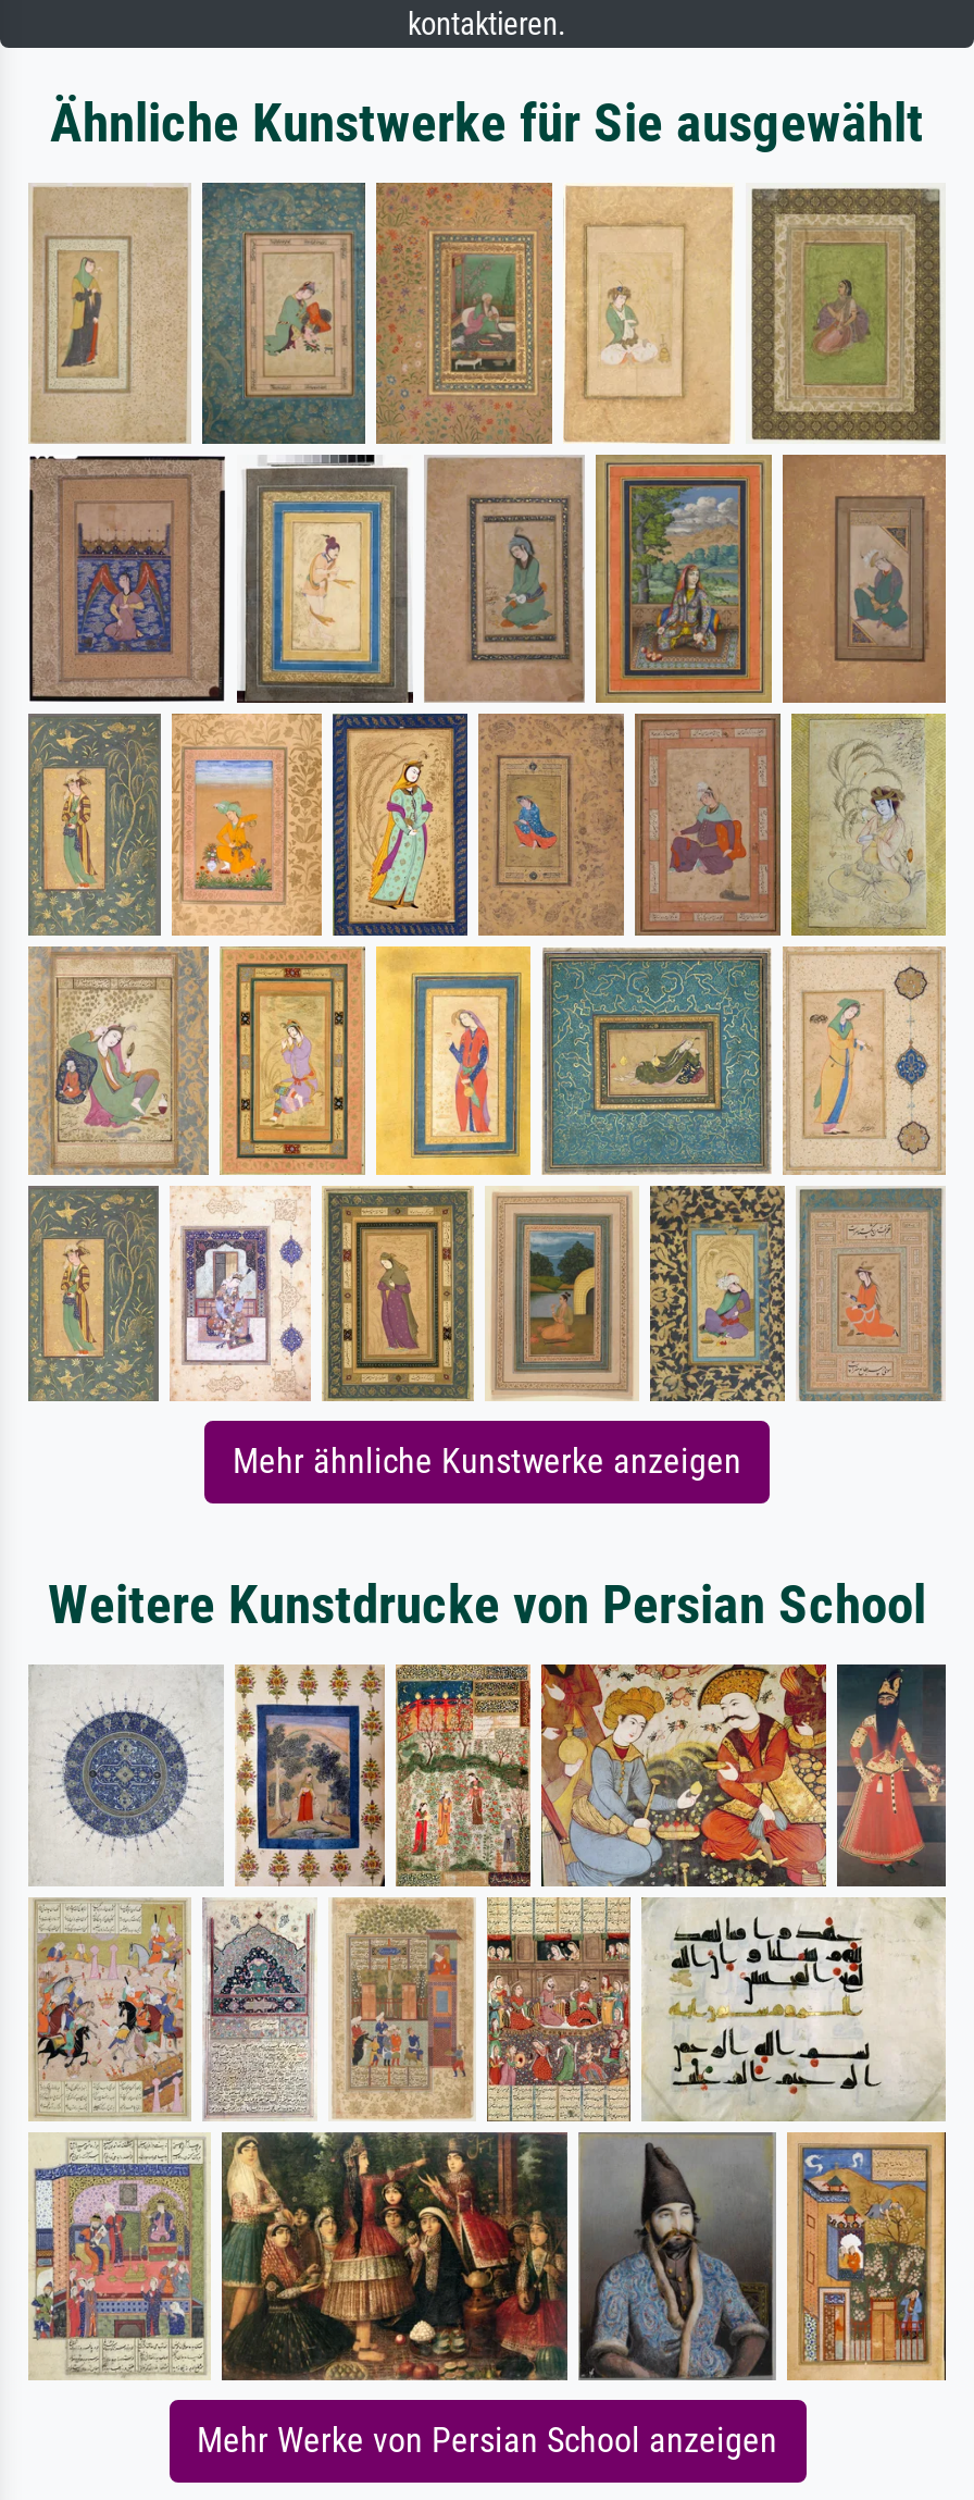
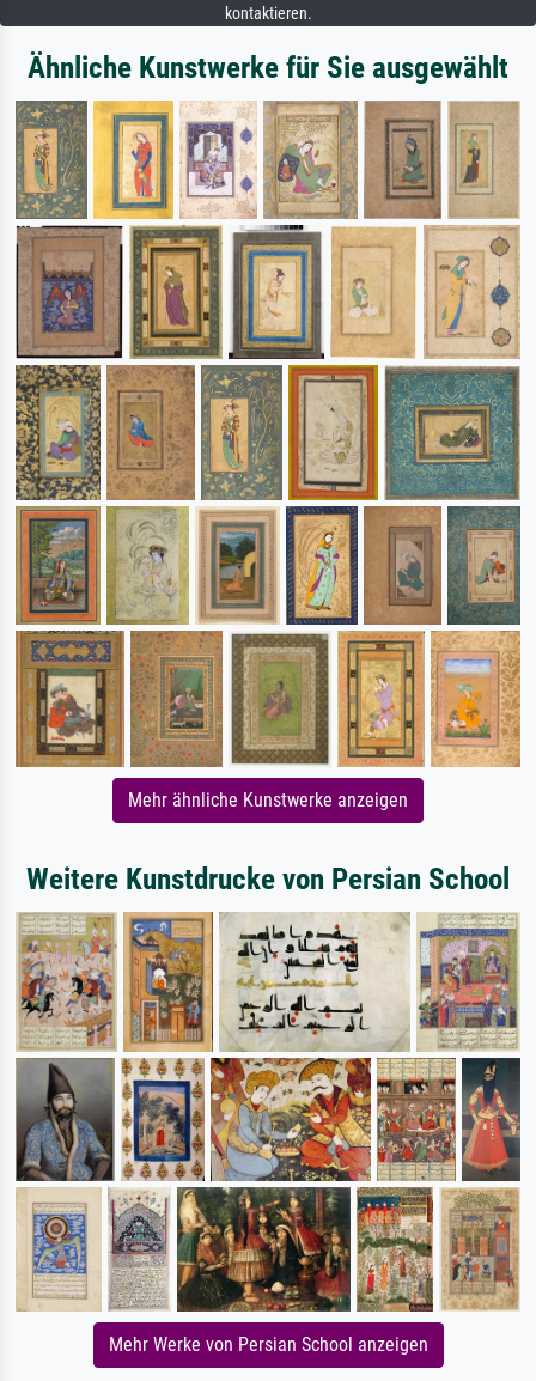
[28,181,946,1403] [image] -> [16,99,522,768] [image]
[28,1662,948,2383] [image] -> [16,911,522,1313] [image]

